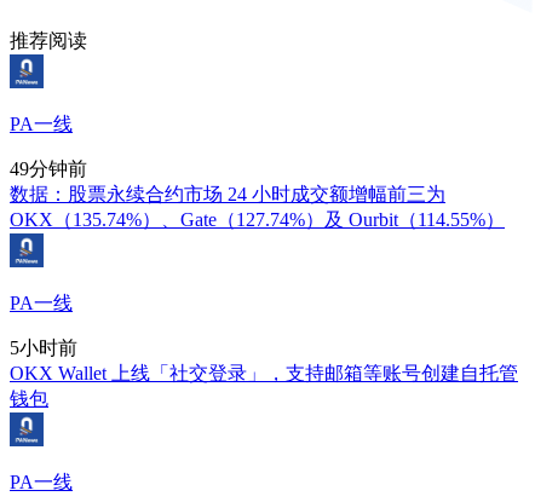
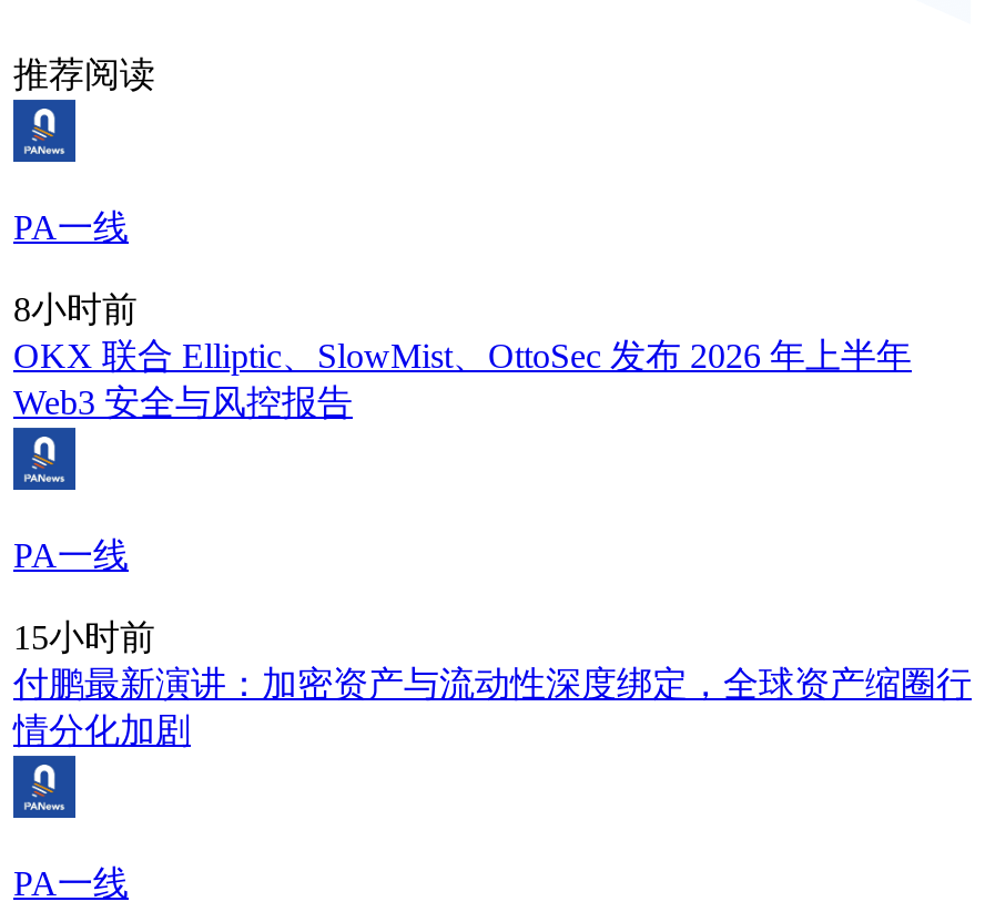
[10,158,505,230] 49分钟前 | 数据：股票永续合约市场 24 小时成交额增幅前三为 | OKX（135.74%）、Gate（127.74%）及 Ourbit（114.55%） -> [13,290,912,421] 8小时前 | OKX 联合 Elliptic、SlowMist、OttoSec 发布 2026 年上半年 | Web3 安全与风控报告
[10,337,518,409] 5小时前 | OKX Wallet 上线「社交登录」，支持邮箱等账号创建自托管 | 钱包 -> [13,618,972,749] 15小时前 | 付鹏最新演讲：加密资产与流动性深度绑定，全球资产缩圈行 | 情分化加剧

